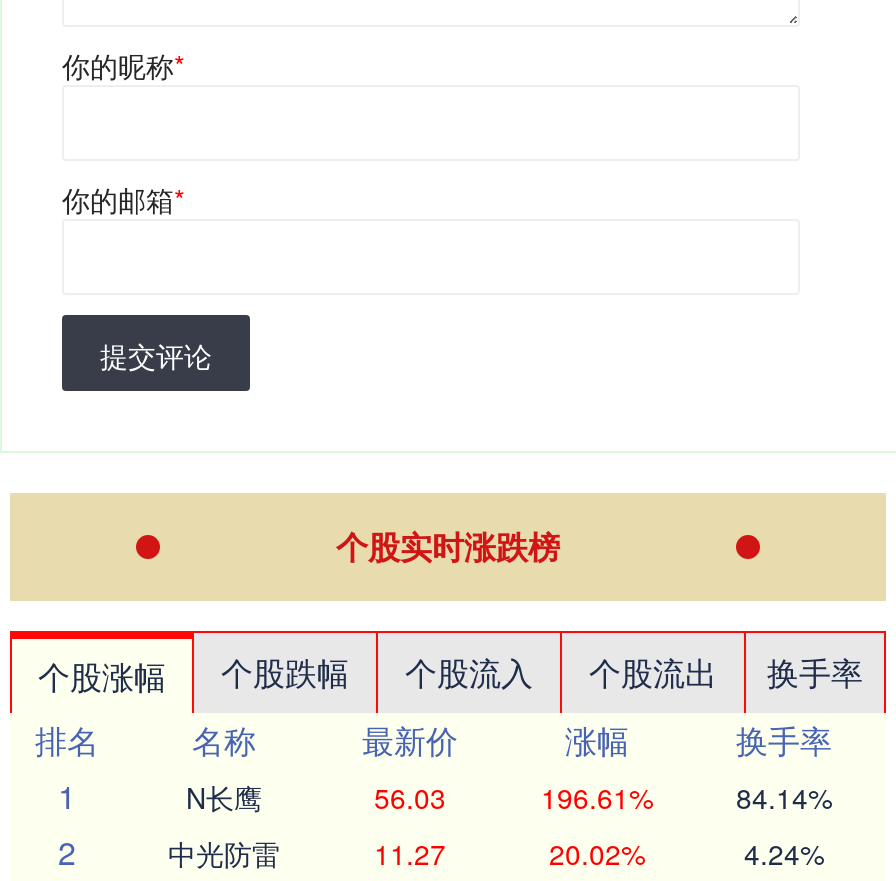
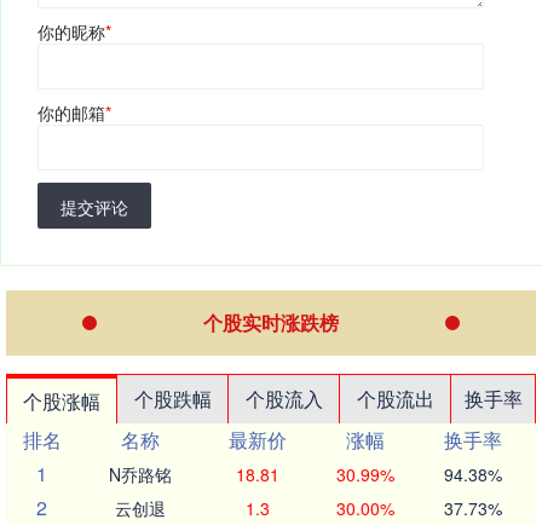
[186,777,832,817] N长鹰 | 56.03 | 196.61% | 84.14% -> [109,462,501,486] N乔路铭 | 18.81 | 30.99% | 94.38%
[168,833,824,873] 中光防雷 | 11.27 | 20.02% | 4.24% -> [115,496,501,520] 云创退 | 1.3 | 30.00% | 37.73%

